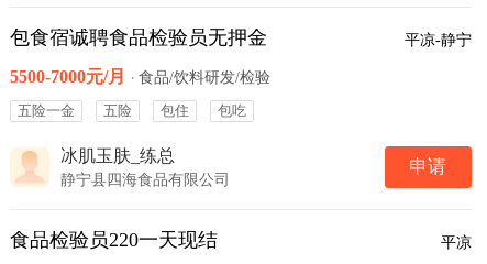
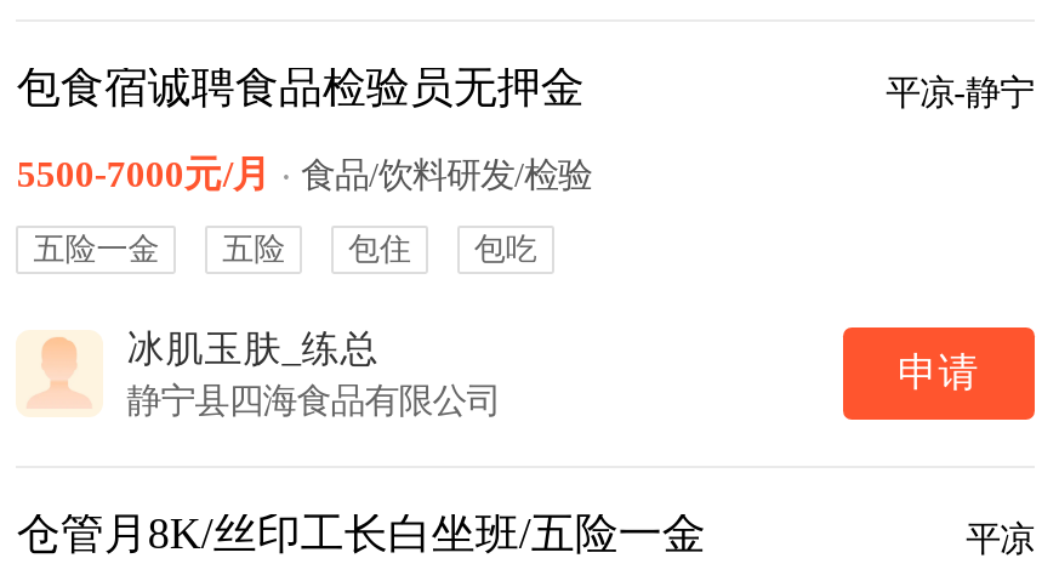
[10,229,218,251] 食品检验员220一天现结 -> [16,510,706,558] 仓管月8K/丝印工长白坐班/五险一金

